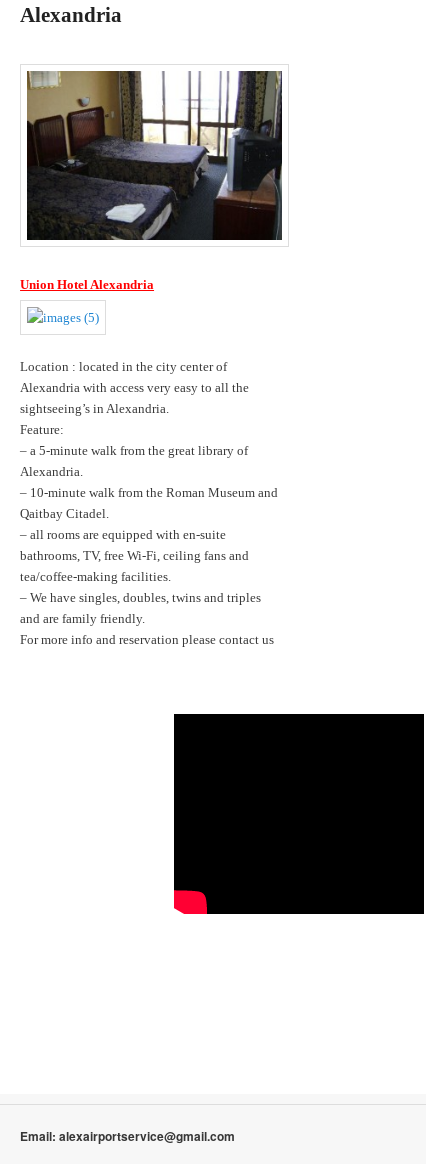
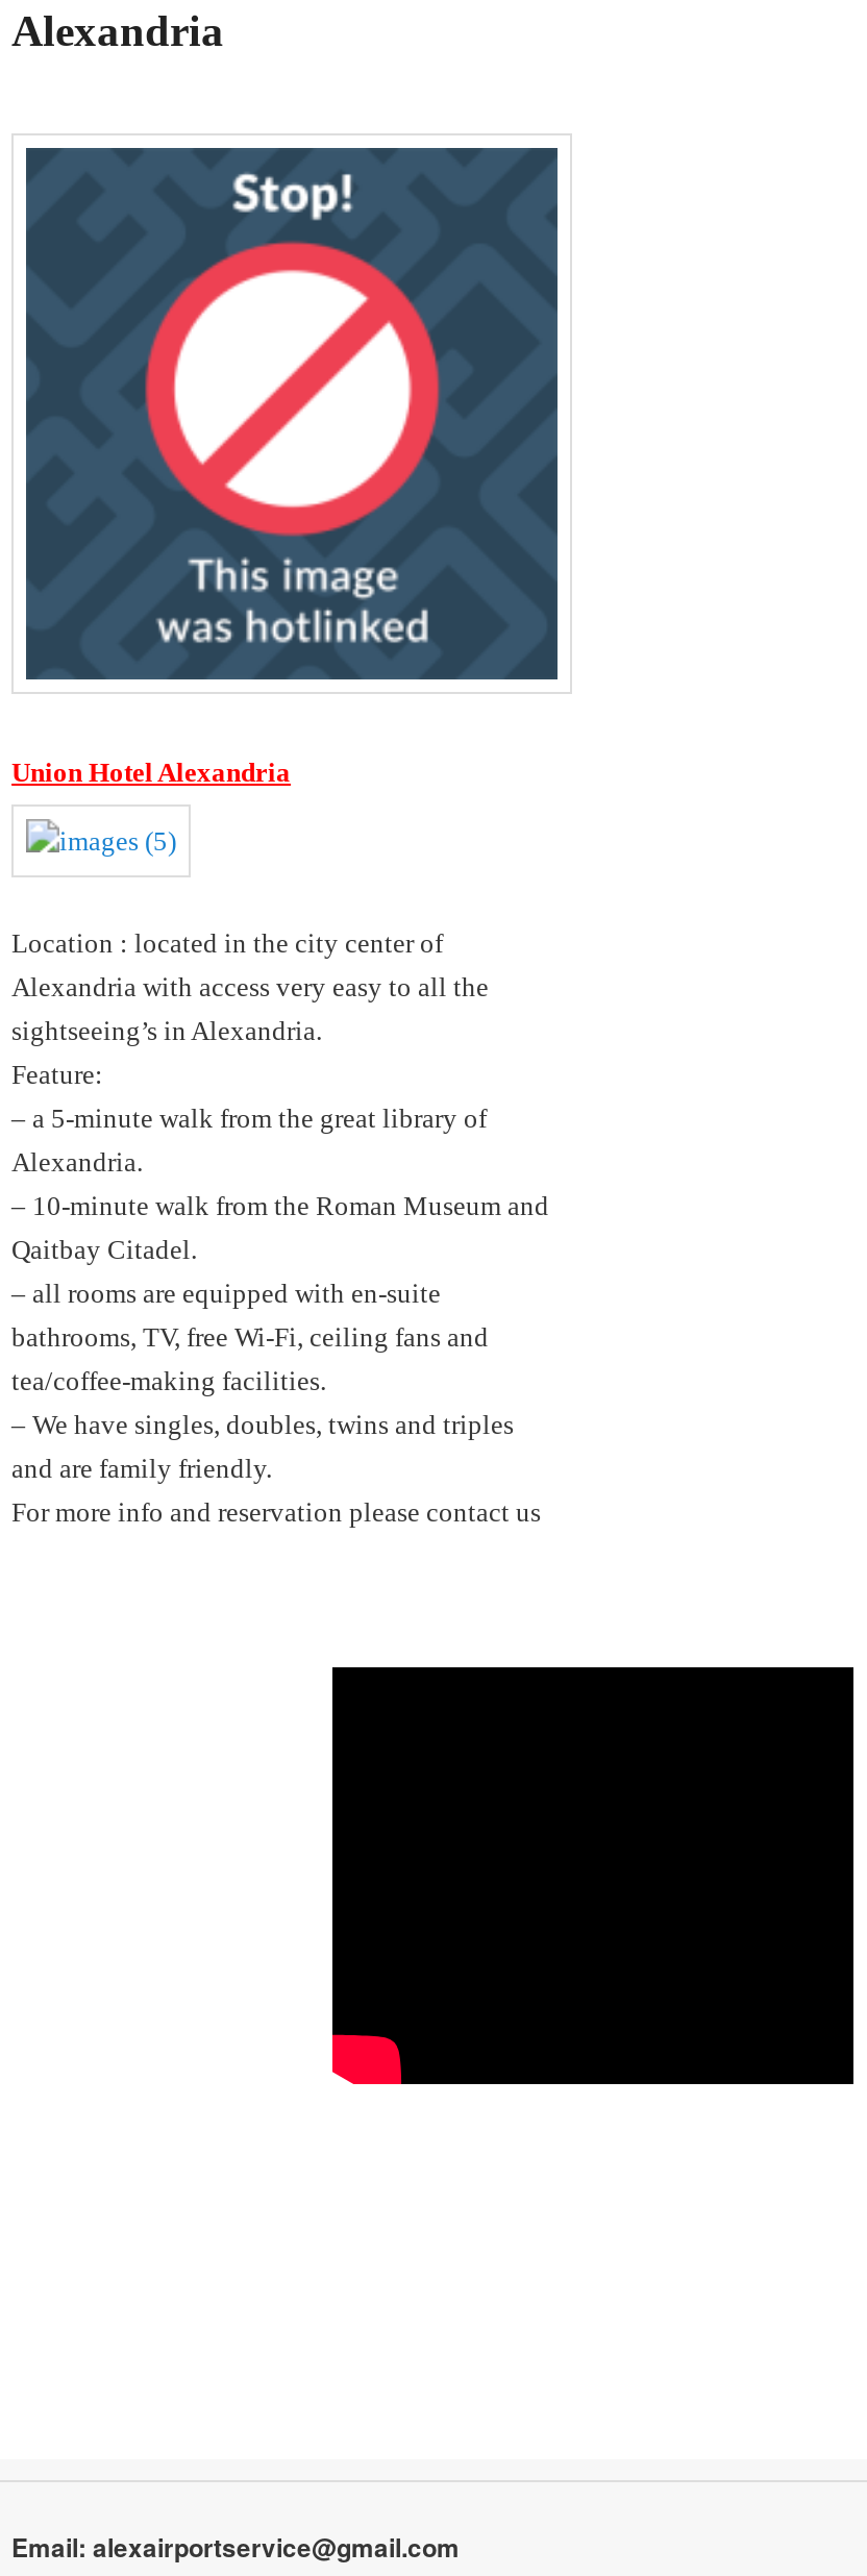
[26,70,282,241] [image] -> [24,146,558,682] [image]

